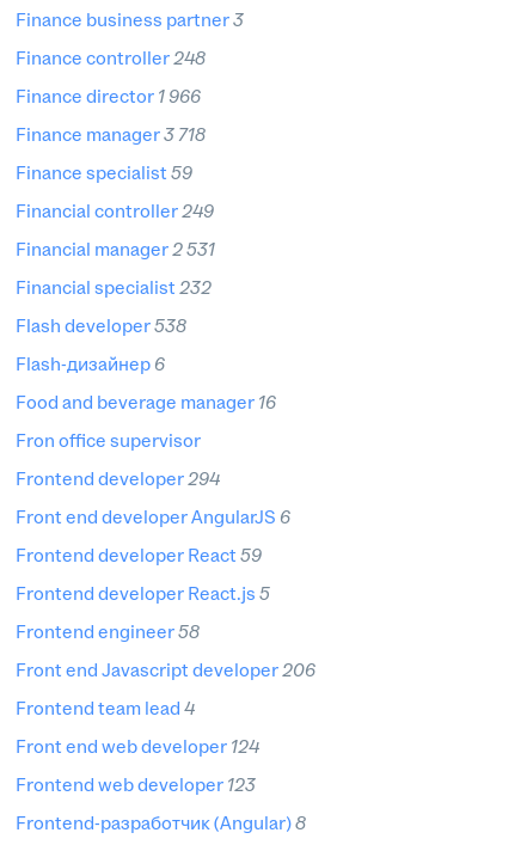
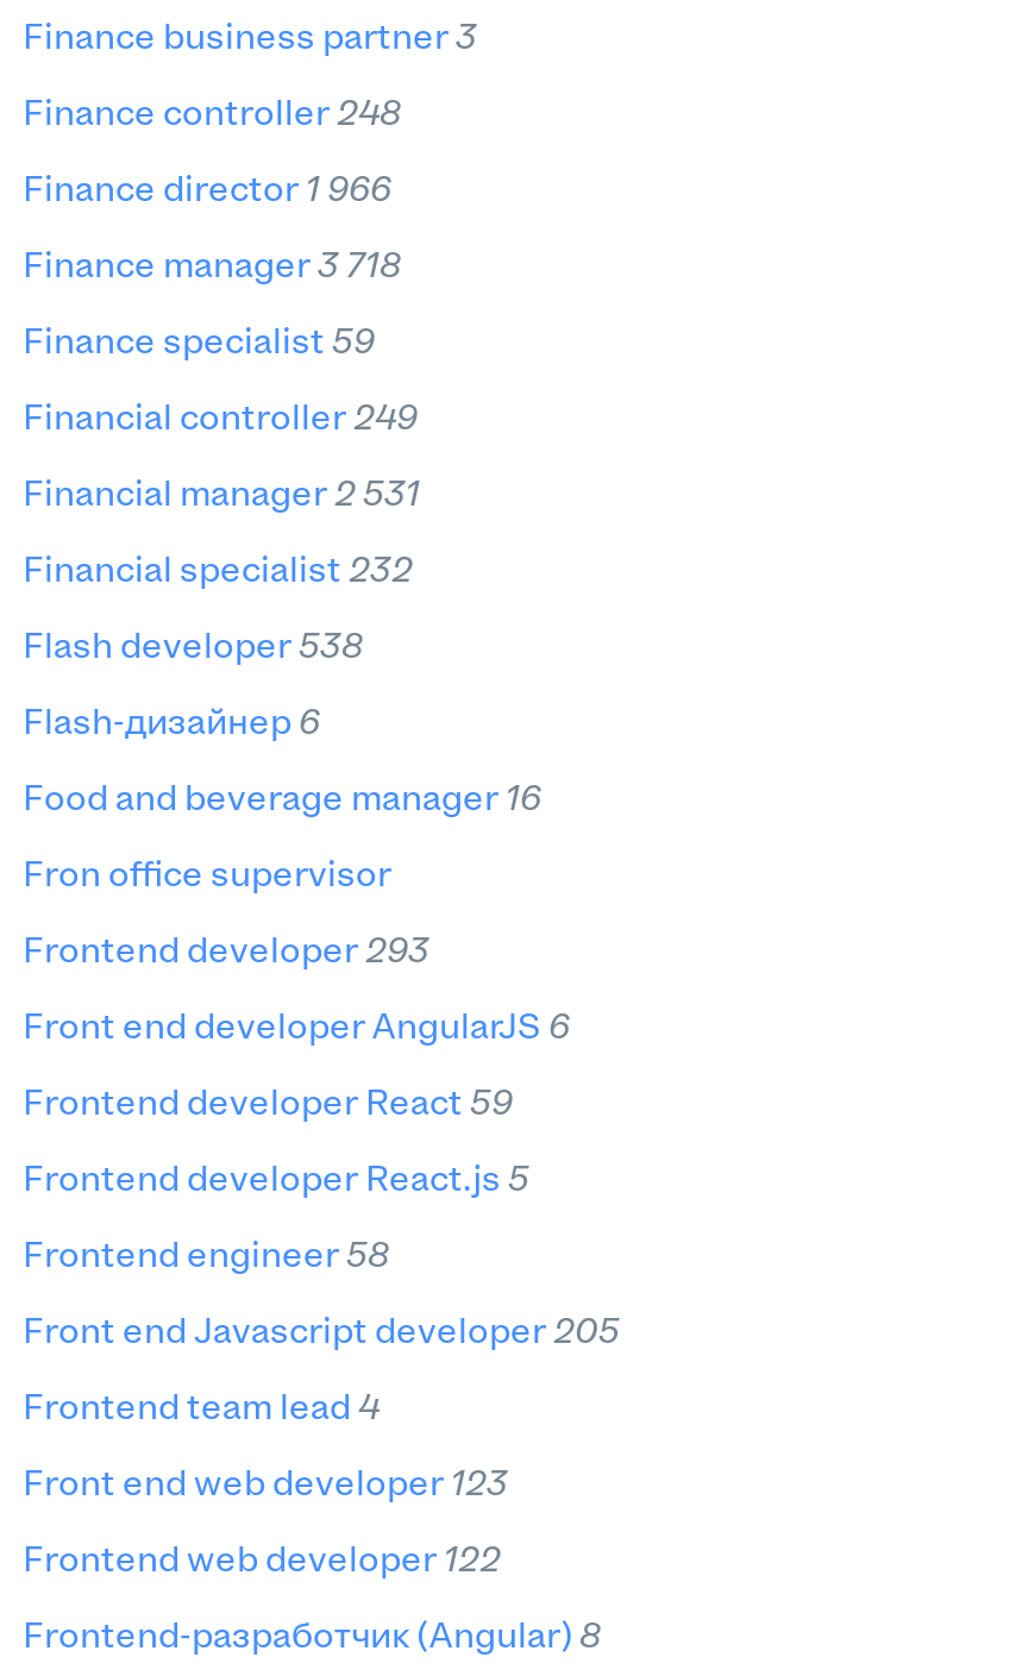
[26,469,220,489] frontend developer 294 -> [44,929,429,969] frontend developer 293
[26,660,315,680] front end Javascript developer 206 -> [44,1310,620,1350] front end Javascript developer 205
[26,736,259,757] front end web developer 124 -> [44,1462,508,1502] front end web developer 123
[26,774,256,795] frontend web developer 123 -> [44,1538,501,1578] frontend web developer 122

